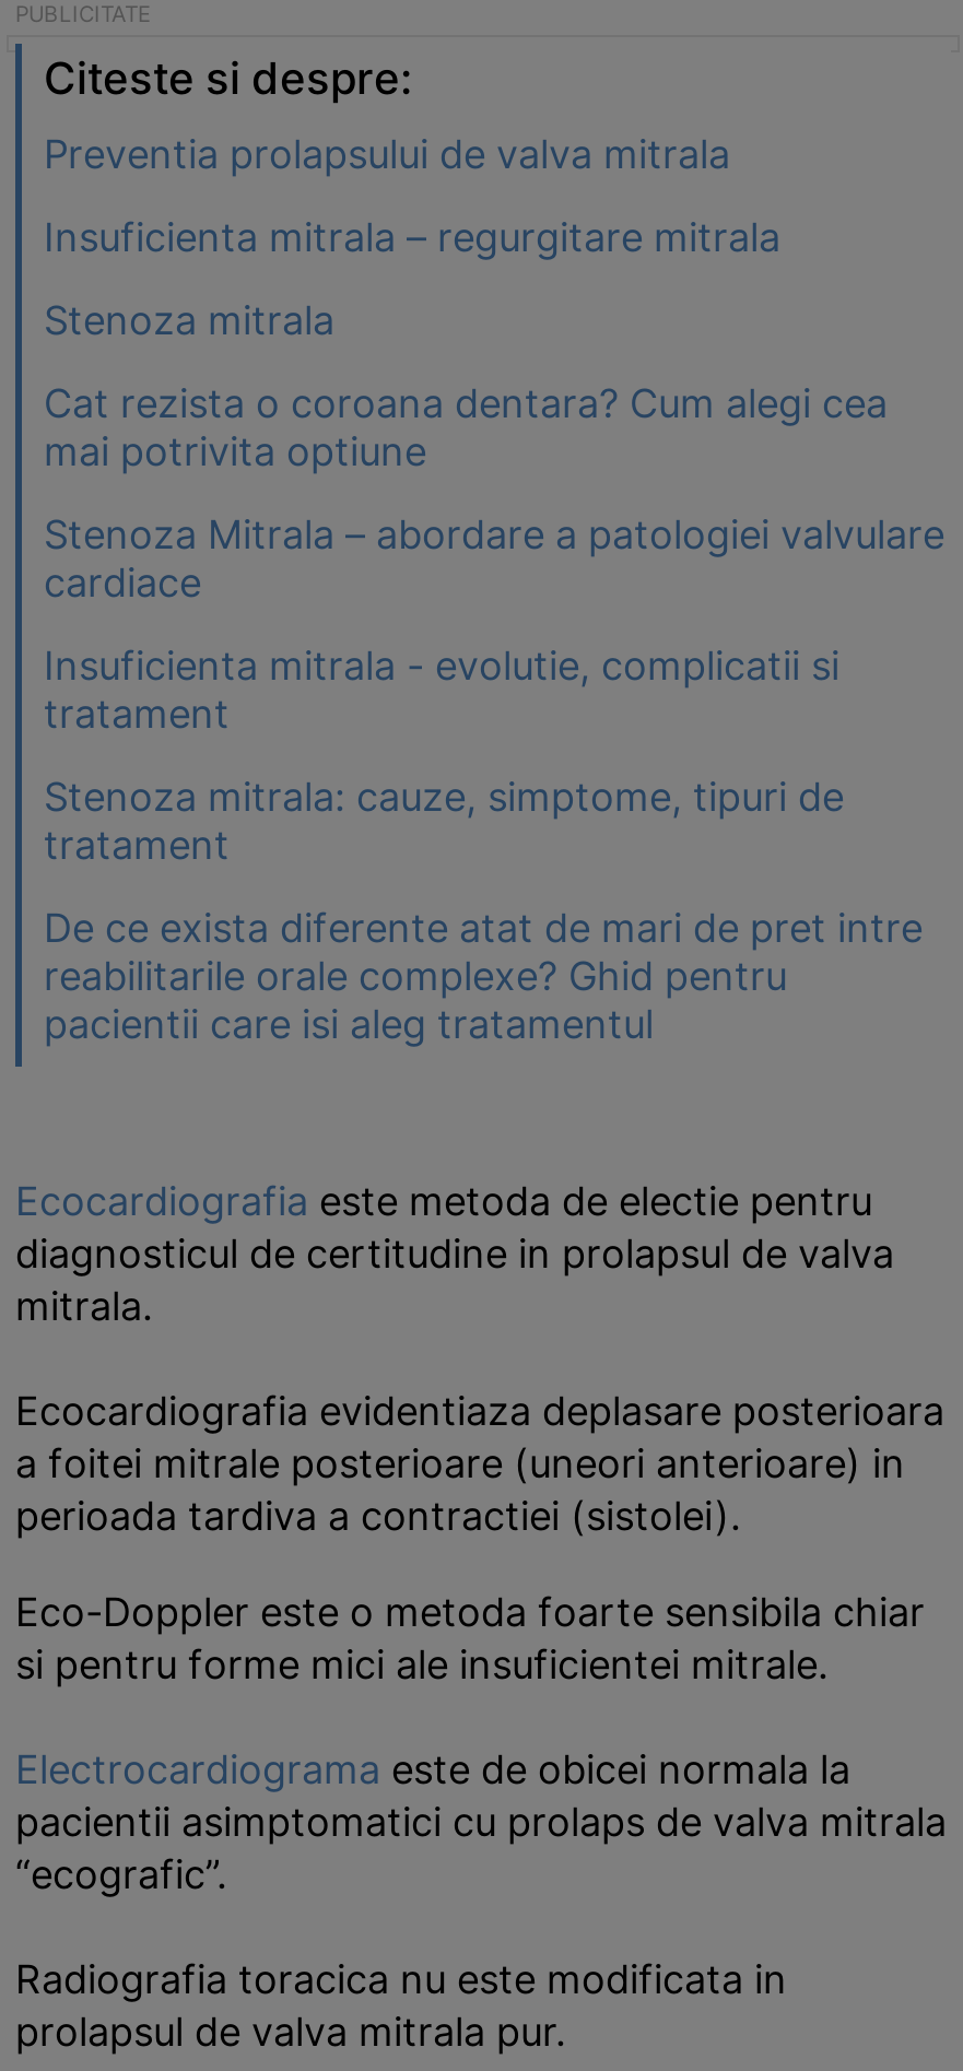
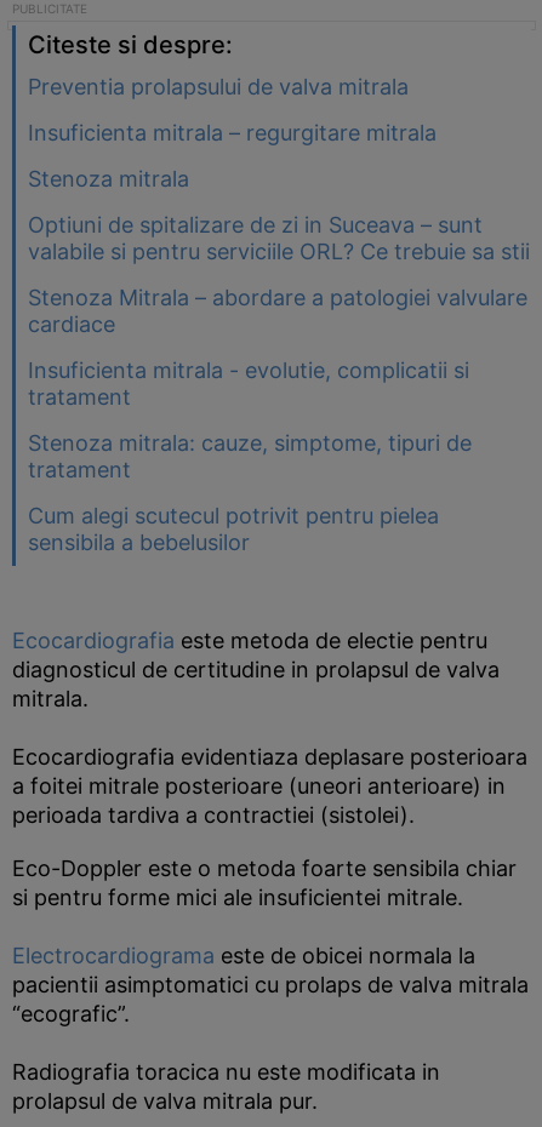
[44,380,888,474] Cat rezista o coroana dentara? Cum alegi cea | mai potrivita optiune -> [28,212,530,264] Optiuni de spitalizare de zi in Suceava – sunt | valabile si pentru serviciile ORL? Ce trebuie sa stii
[44,905,923,1047] De ce exista diferente atat de mari de pret intre | reabilitarile orale complexe? Ghid pentru | pacientii care isi aleg tratamentul -> [28,503,439,555] Cum alegi scutecul potrivit pentru pielea | sensibila a bebelusilor

